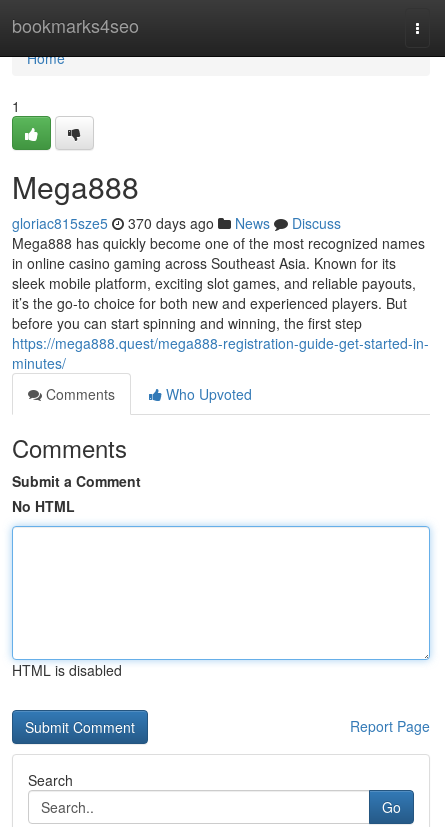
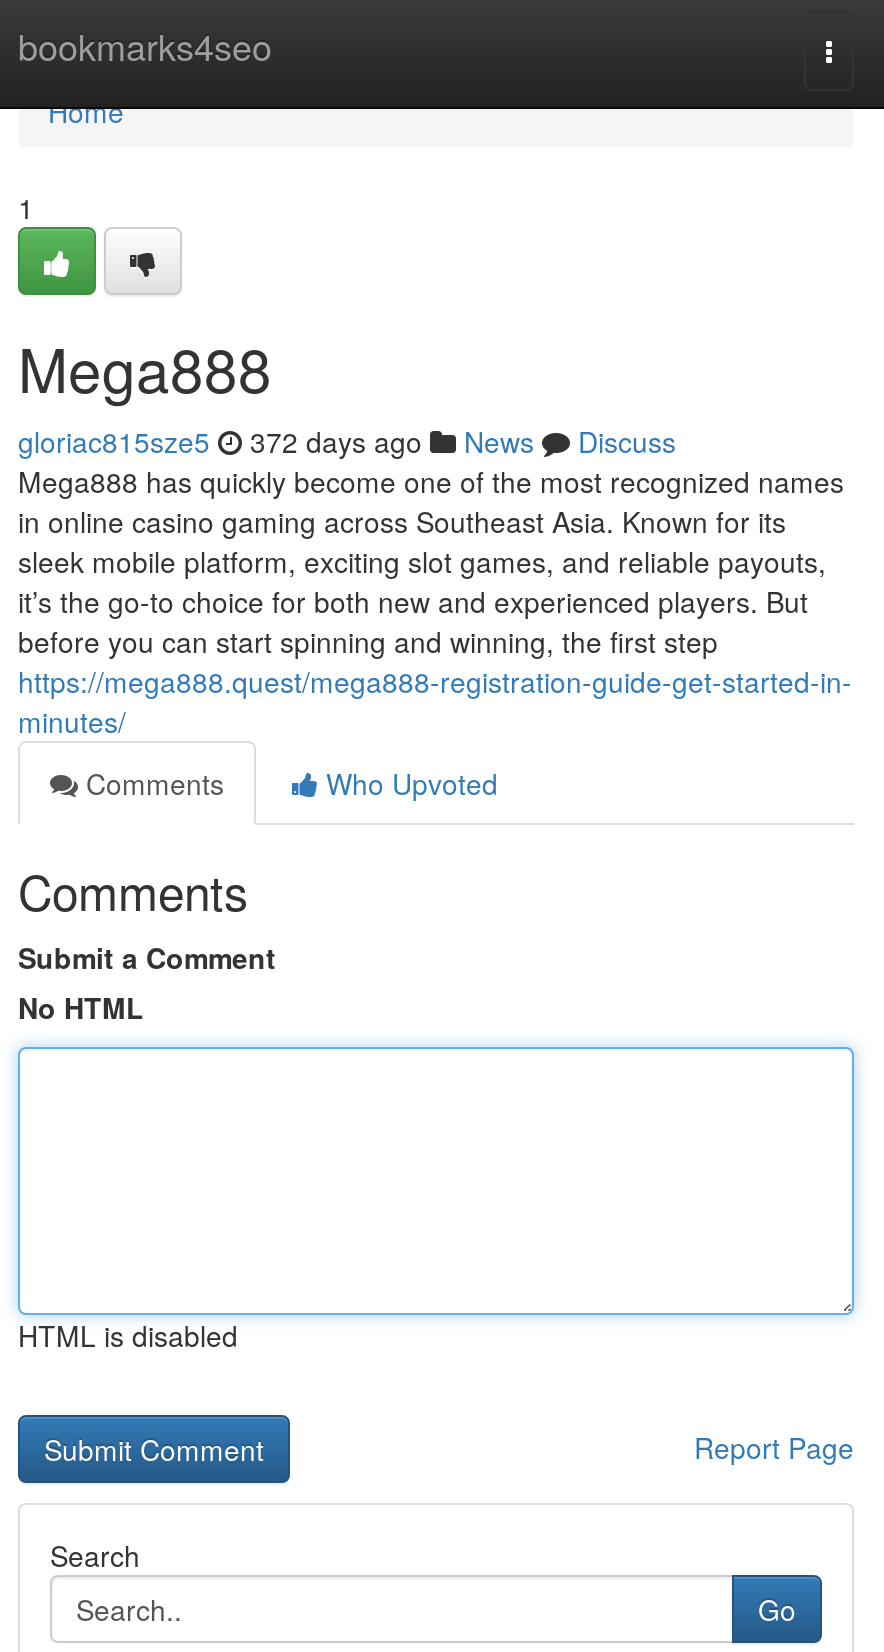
[12,213,341,233] gloriac815sze5 370 days ago News Discuss -> [18,421,676,461] gloriac815sze5 372 days ago News Discuss

